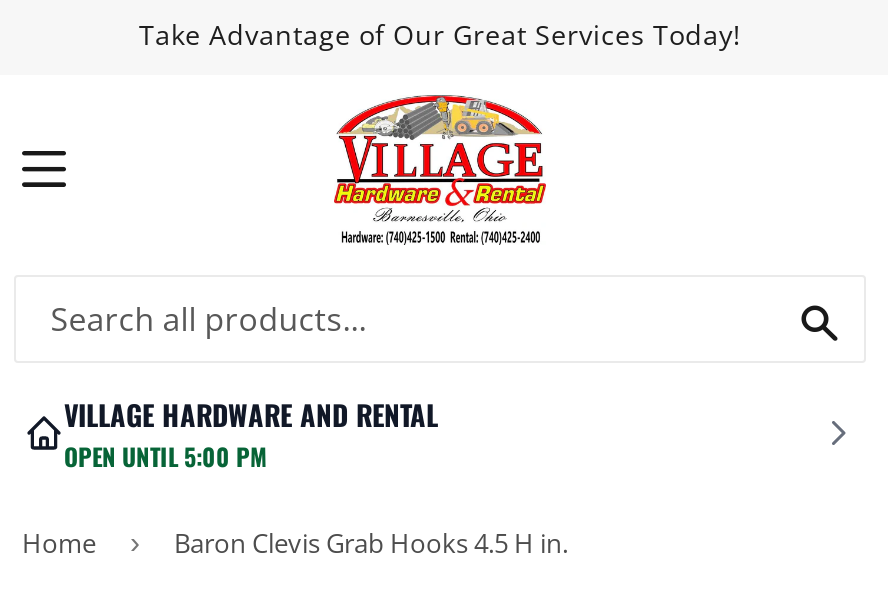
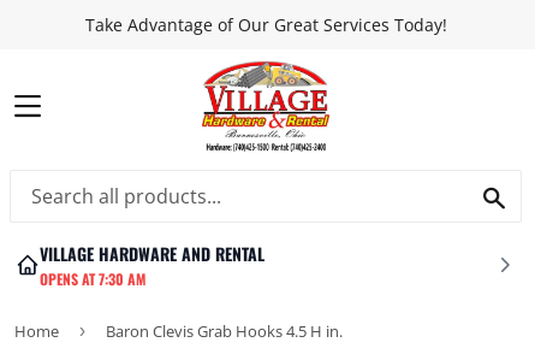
[64,439,266,473] OPEN UNTIL 5:00 PM -> [40,268,145,289] OPENS AT 7:30 AM

